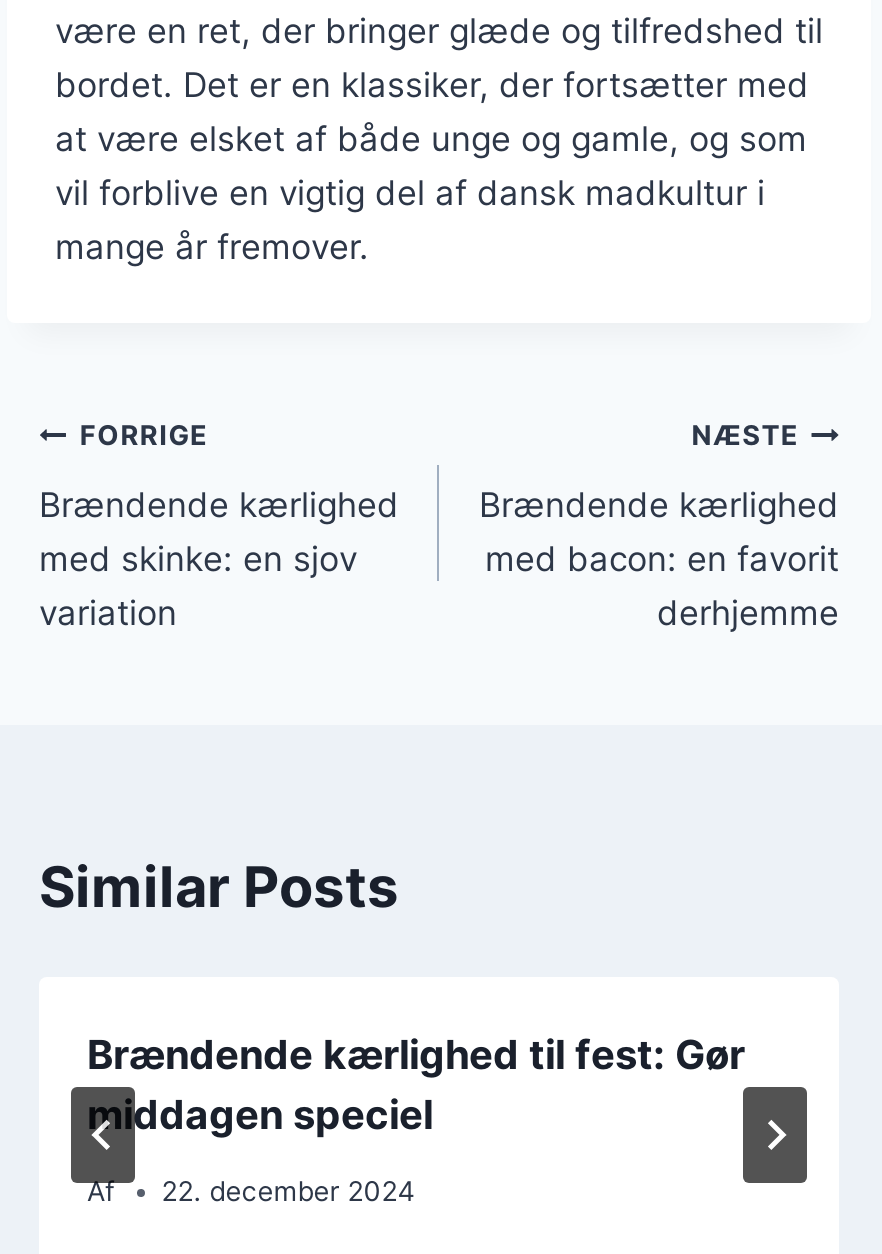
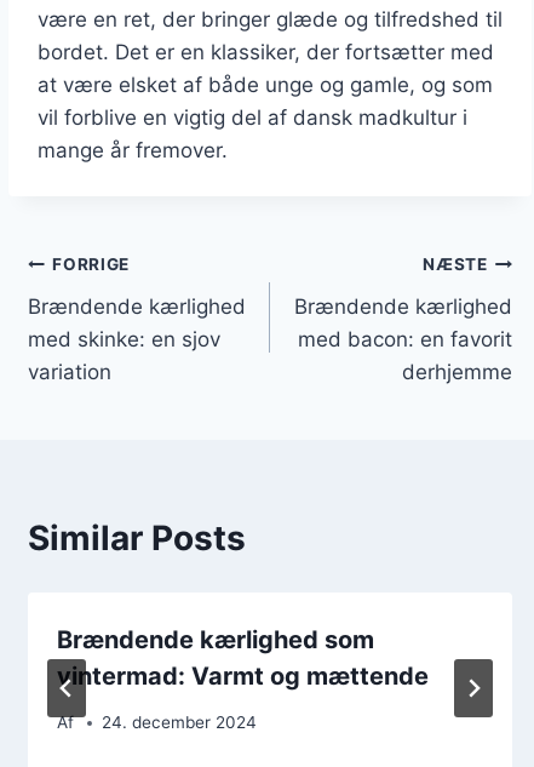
[87,1030,745,1138] Brændende kærlighed til fest: Gør | middagen speciel -> [57,625,429,690] Brændende kærlighed som | vintermad: Varmt og mættende
[161,1175,415,1207] 22. december 2024 -> [102,713,257,732] 24. december 2024

